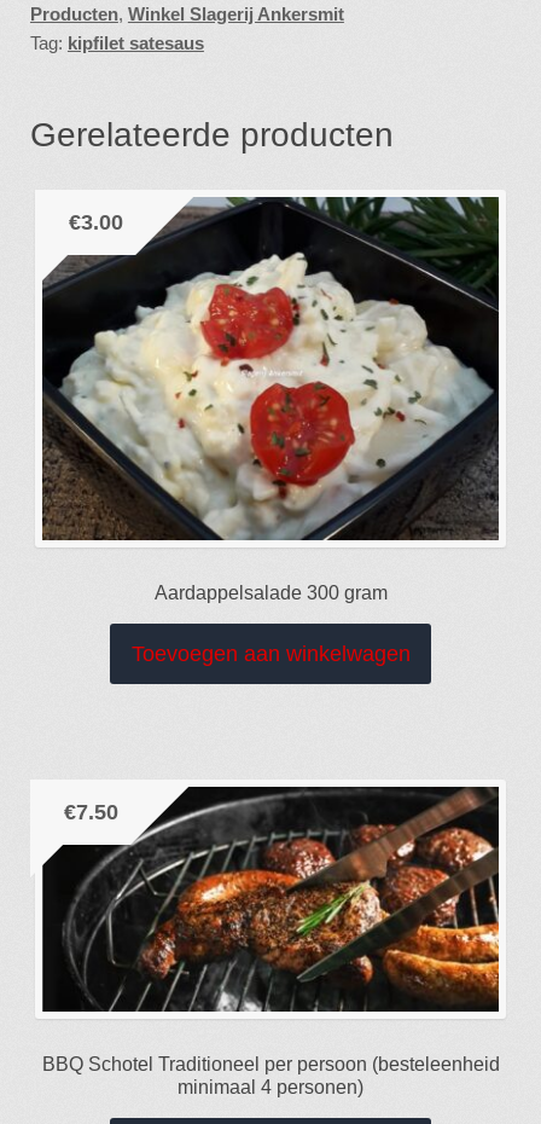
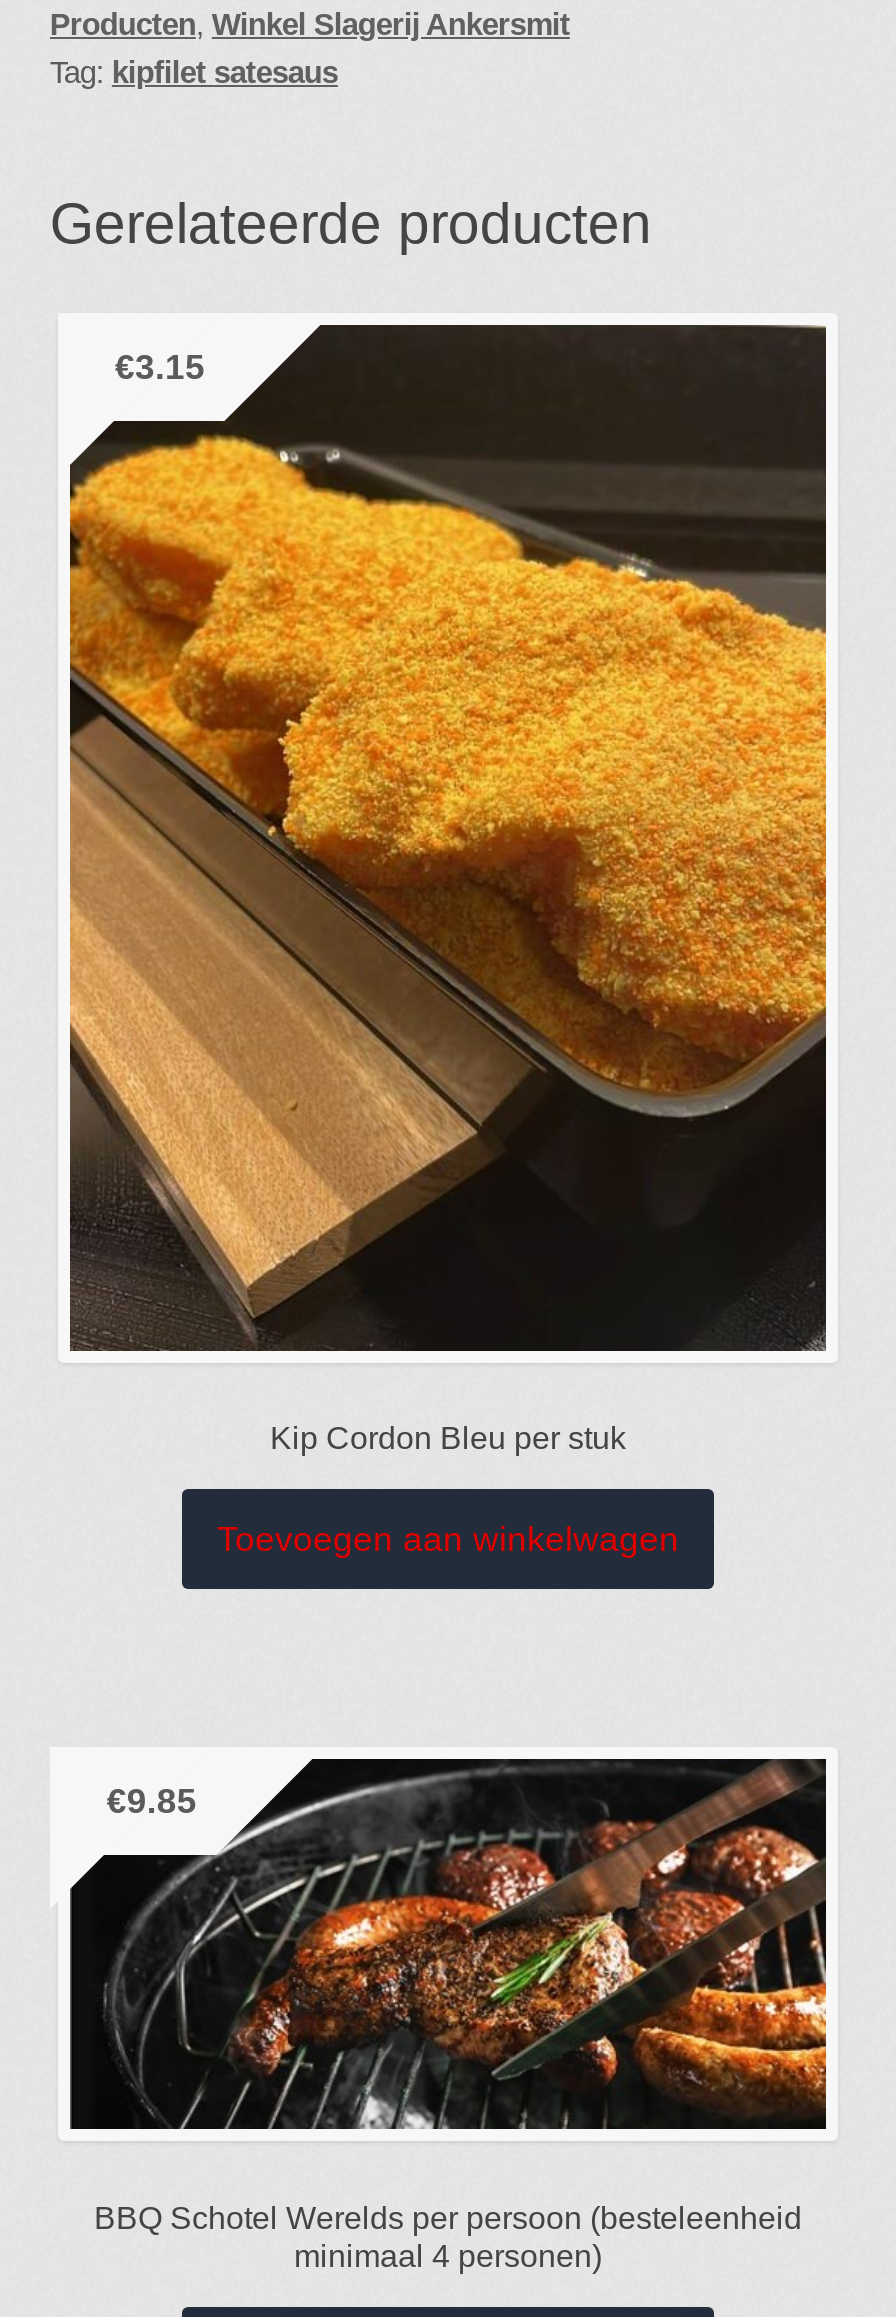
[41,196,499,541] [image] | €3.00 -> [68,324,828,1352] [image] | €3.15
[154,583,387,603] Aardappelsalade 300 gram -> [270,1421,626,1455] Kip Cordon Bleu per stuk
[64,800,119,824] €7.50 -> [107,1780,197,1820] €9.85
[42,1054,499,1074] BBQ Schotel Traditioneel per persoon (besteleenheid -> [94,2201,802,2235] BBQ Schotel Werelds per persoon (besteleenheid

